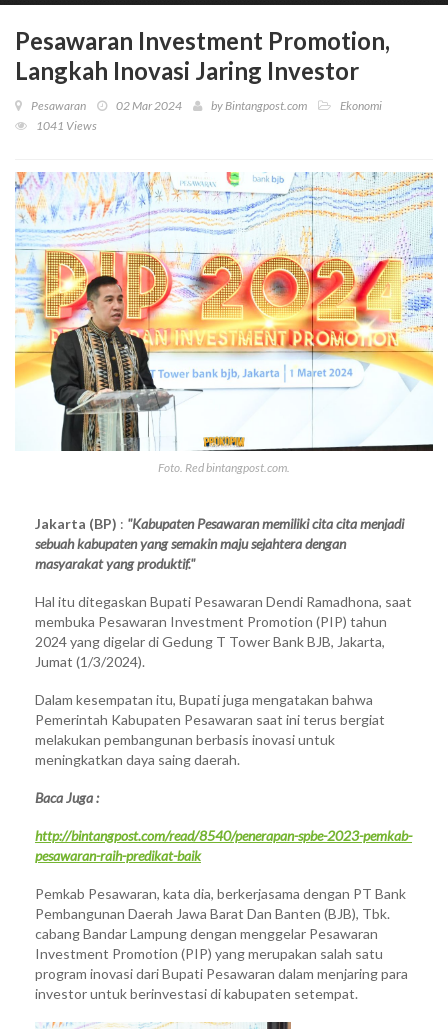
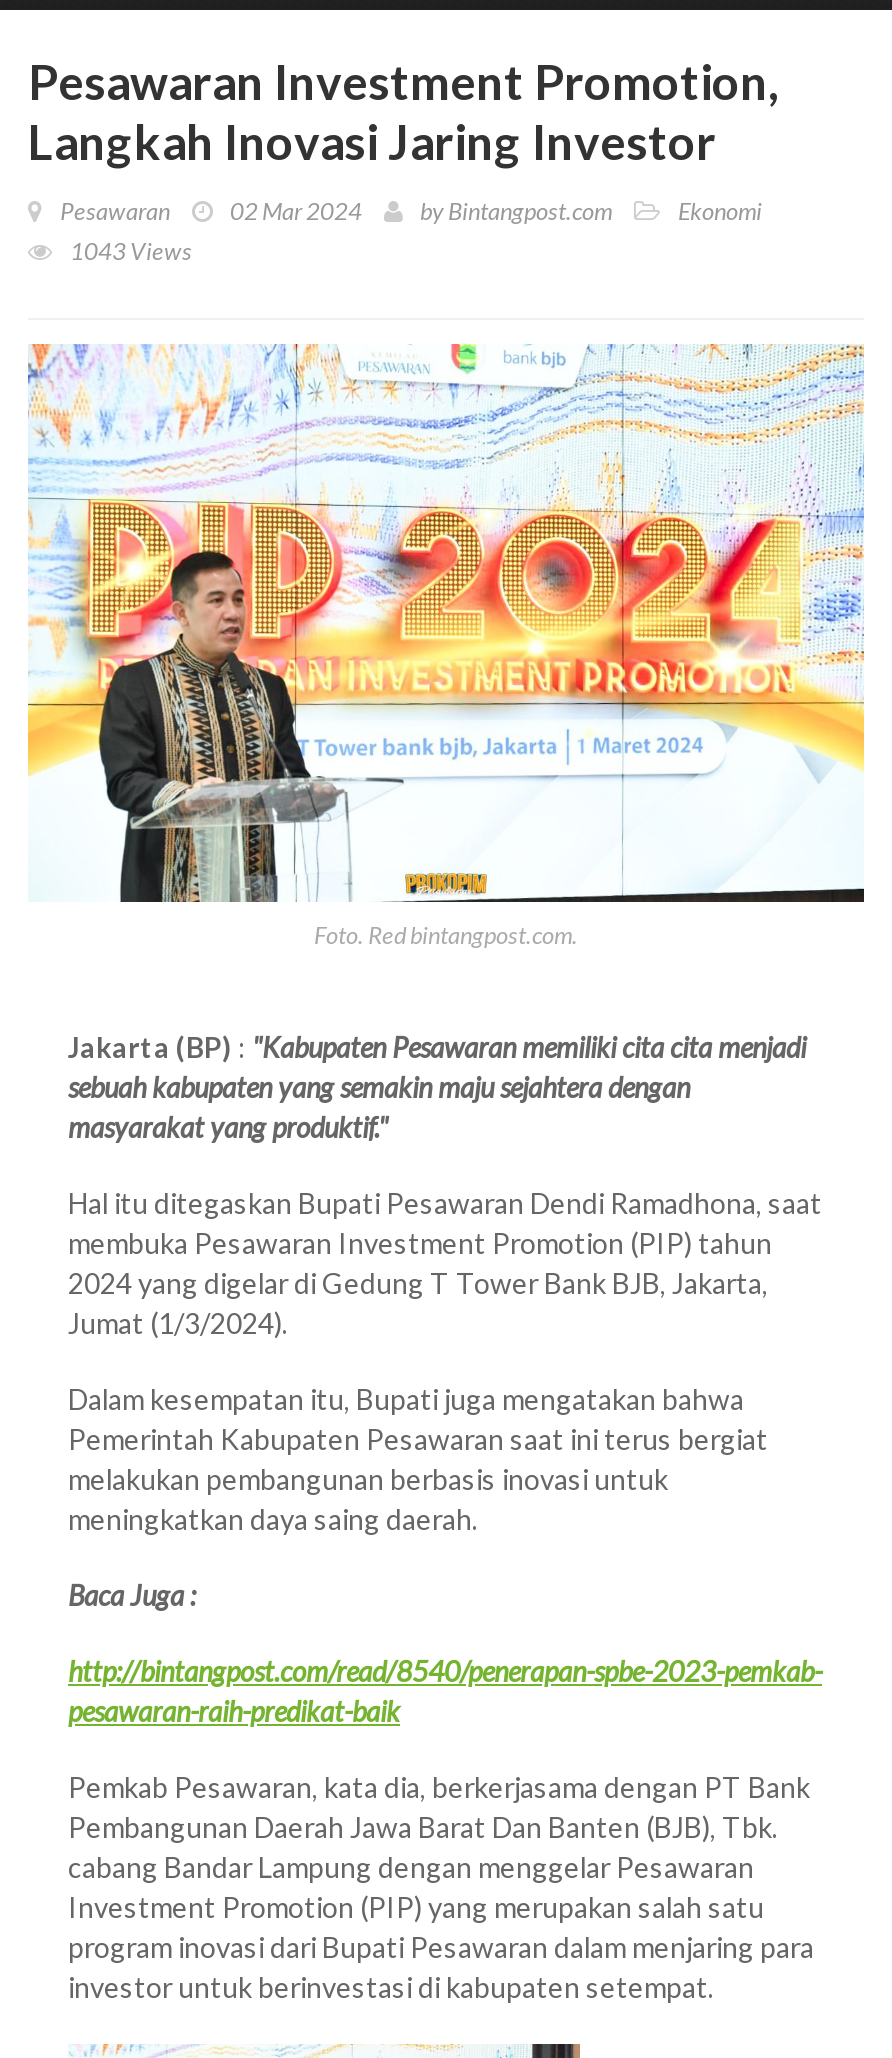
[36,118,97,133] 1041 Views -> [70,236,192,266] 1043 Views

